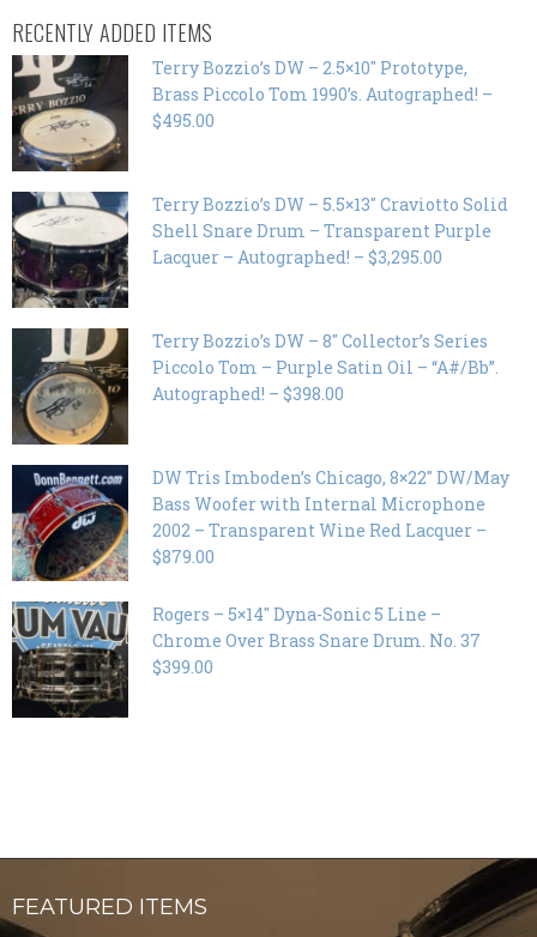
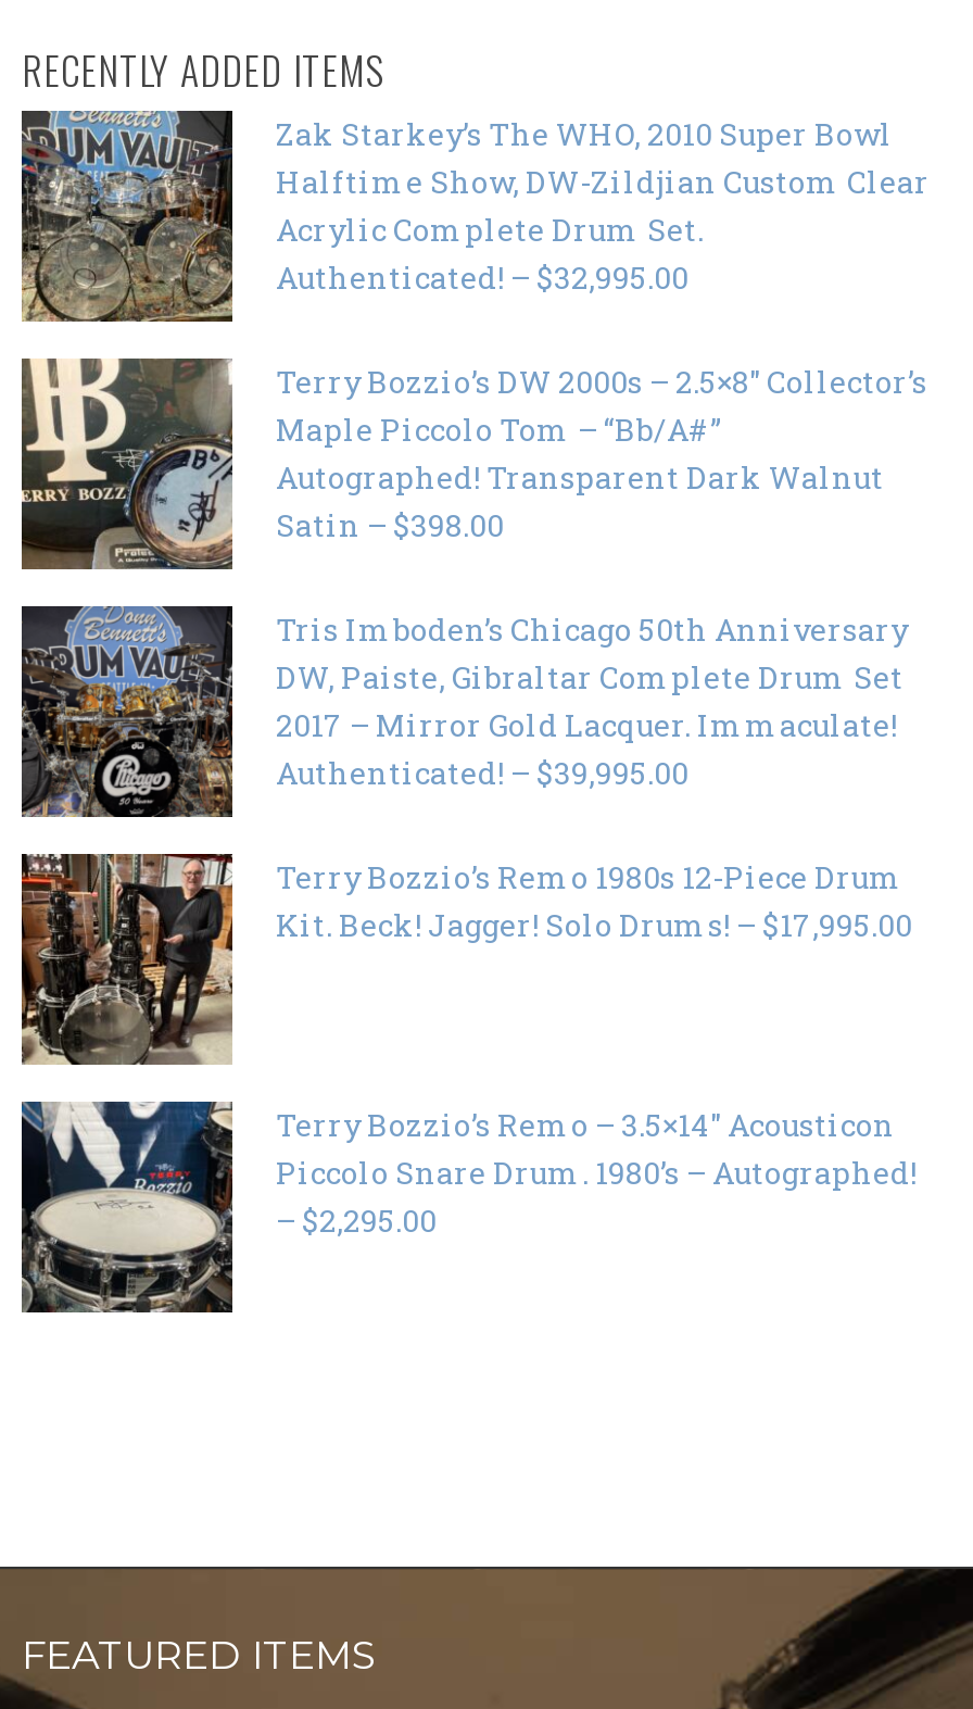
[11,54,493,173] [image] | Terry Bozzio’s DW – 2.5×10″ Prototype, | Brass Piccolo Tom 1990’s. Autographed! – | $495.00 -> [20,110,930,323] [image] | Zak Starkey’s The WHO, 2010 Super Bowl | Halftime Show, DW-Zildjian Custom Clear | Acrylic Complete Drum Set. | Authenticated! – $32,995.00
[12,191,508,309] [image] | Terry Bozzio’s DW – 5.5×13″ Craviotto Solid | Shell Snare Drum – Transparent Purple | Lacquer – Autographed! – $3,295.00 -> [22,357,927,570] [image] | Terry Bozzio’s DW 2000s – 2.5×8″ Collector’s | Maple Piccolo Tom – “Bb/A#” | Autographed! Transparent Dark Walnut | Satin – $398.00
[12,328,499,446] [image] | Terry Bozzio’s DW – 8″ Collector’s Series | Piccolo Tom – Purple Satin Oil – “A#/Bb”. | Autographed! – $398.00 -> [22,605,908,820] [image] | Tris Imboden’s Chicago 50th Anniversary | DW, Paiste, Gibraltar Complete Drum Set | 2017 – Mirror Gold Lacquer. Immaculate! | Authenticated! – $39,995.00
[11,464,509,582] [image] | DW Tris Imboden’s Chicago, 8×22″ DW/May | Bass Woofer with Internal Microphone | 2002 – Transparent Wine Red Lacquer – | $879.00 -> [20,851,912,1066] [image] | Terry Bozzio’s Remo 1980s 12-Piece Drum | Kit. Beck! Jagger! Solo Drums! – $17,995.00
[11,600,481,719] [image] | Rogers – 5×14″ Dyna-Sonic 5 Line – | Chrome Over Brass Snare Drum. No. 37 | $399.00 -> [22,1101,917,1314] [image] | Terry Bozzio’s Remo – 3.5×14″ Acousticon | Piccolo Snare Drum. 1980’s – Autographed! | – $2,295.00

